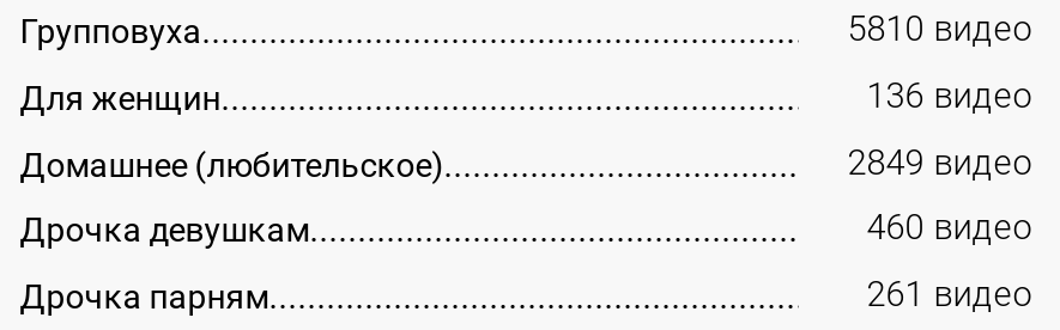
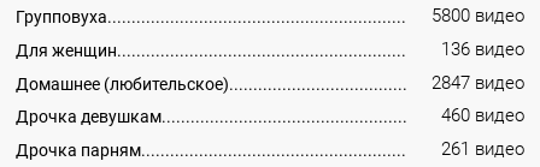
[848,11,1032,51] 5810 видео -> [432,7,525,27] 5800 видео
[848,143,1032,183] 2849 видео -> [432,73,525,93] 2847 видео

